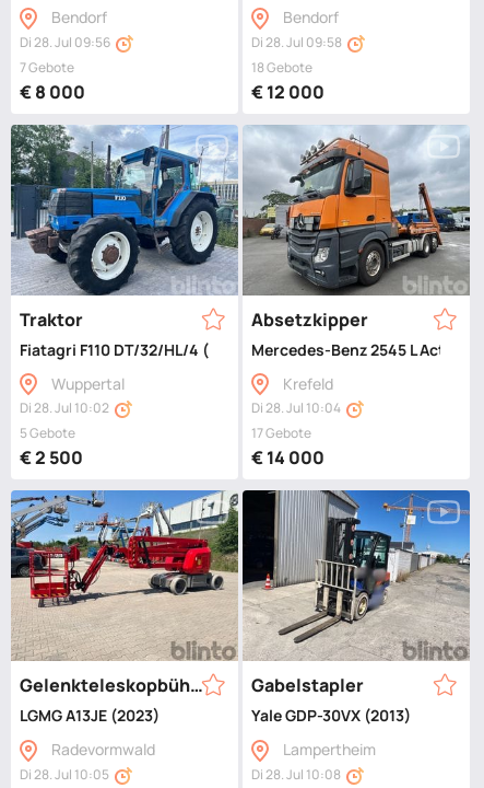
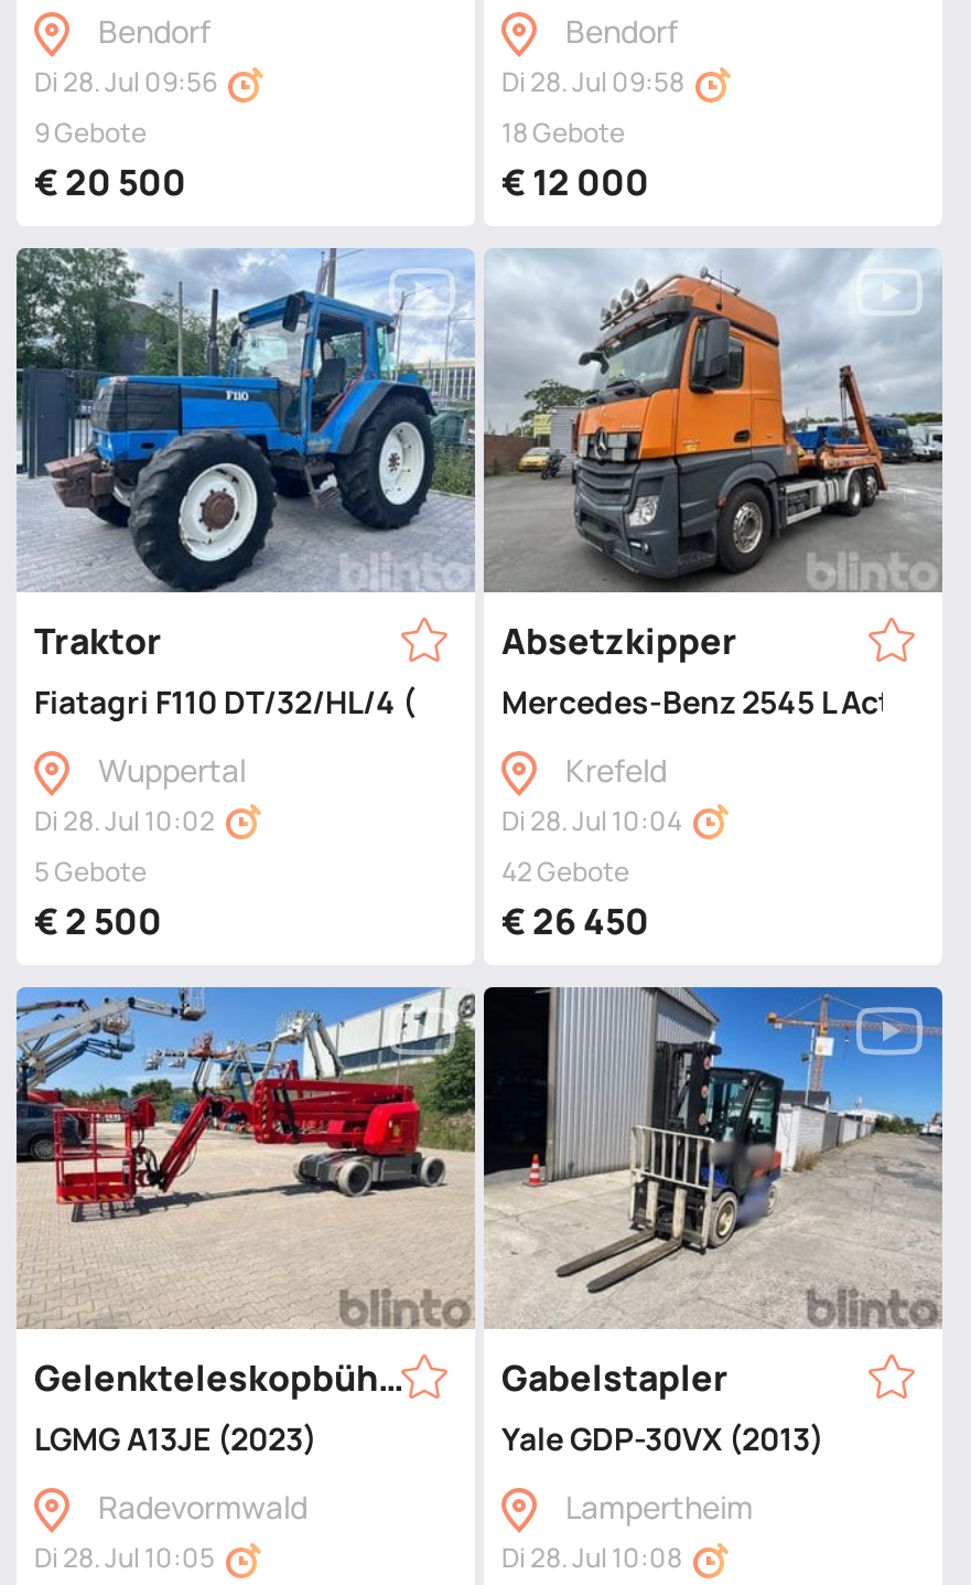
[20,58,74,77] 7 Gebote -> [34,113,147,151] 9 Gebote
[20,80,85,104] € 8 000 -> [34,158,186,206] € 20 500
[251,424,311,443] 17 Gebote -> [501,851,629,889] 42 Gebote
[251,446,324,470] € 14 000 -> [501,895,649,944] € 26 450

